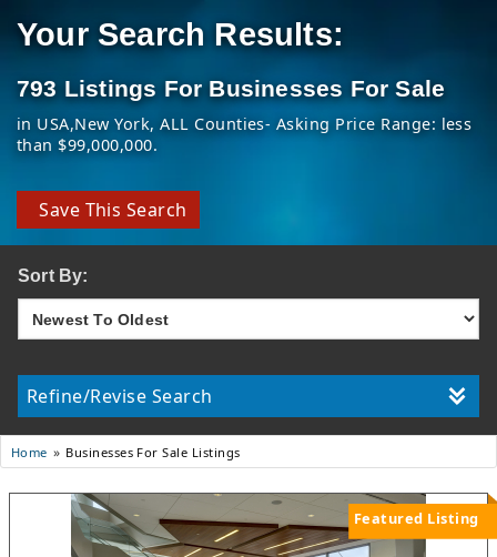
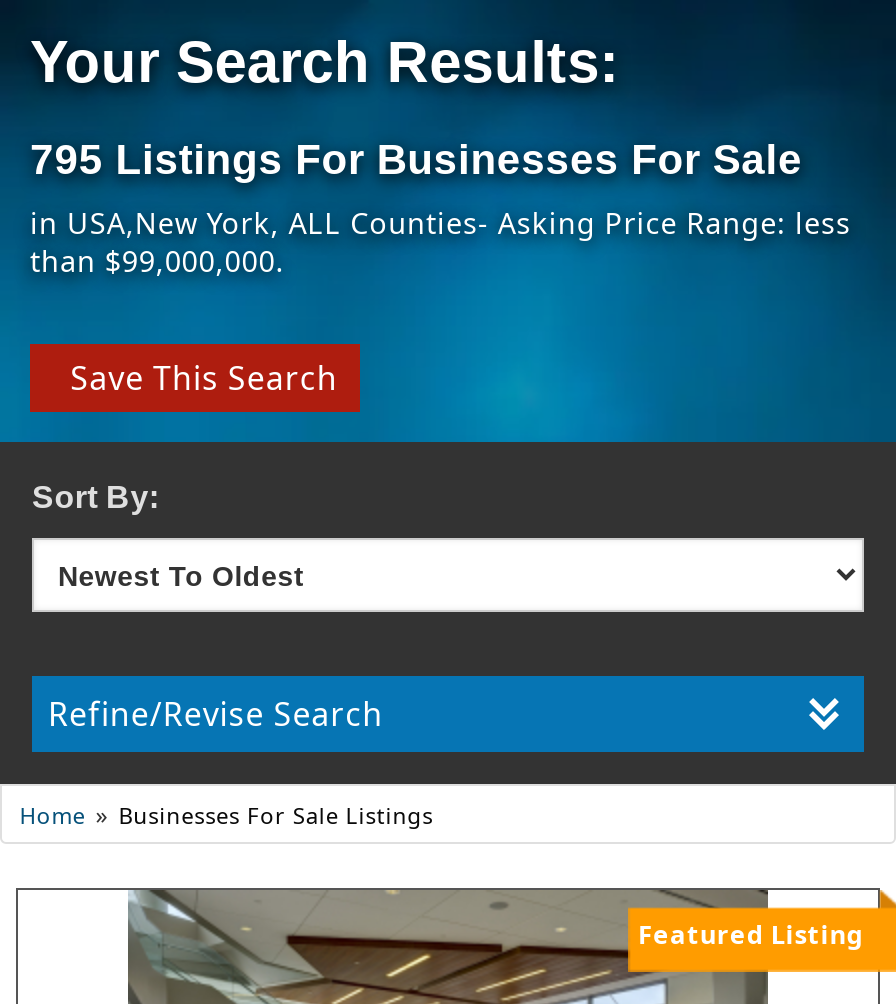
[17,75,445,101] 793 Listings For Businesses For Sale -> [30,136,802,182] 795 Listings For Businesses For Sale

